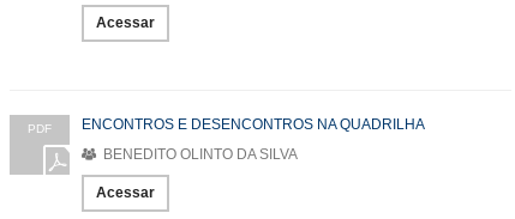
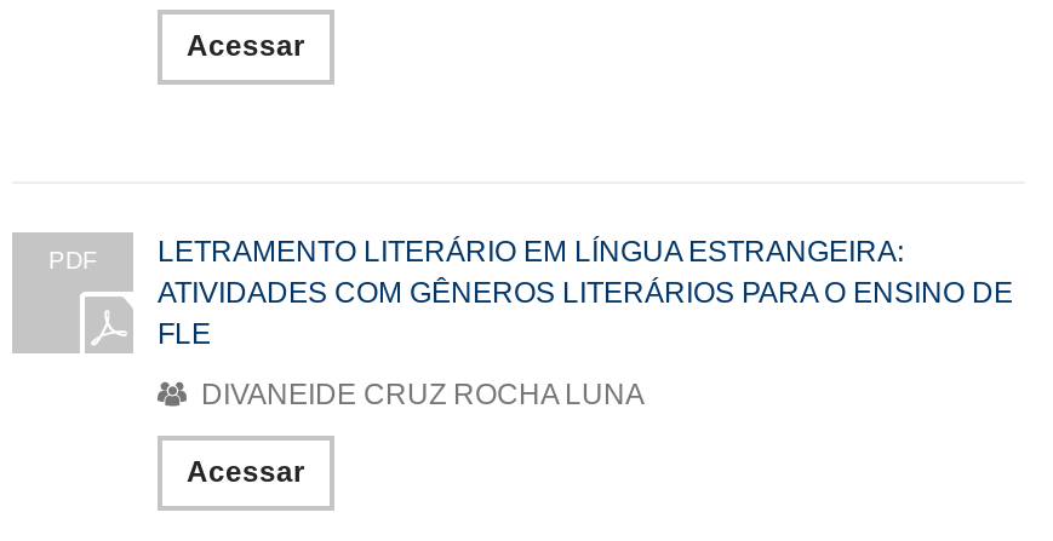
[82,116,425,133] ENCONTROS E DESENCONTROS NA QUADRILHA -> [158,235,1013,351] LETRAMENTO LITERÁRIO EM LÍNGUA ESTRANGEIRA: | ATIVIDADES COM GÊNEROS LITERÁRIOS PARA O ENSINO DE | FLE
[100,146,298,163] BENEDITO OLINTO DA SILVA -> [194,378,645,412] DIVANEIDE CRUZ ROCHA LUNA

